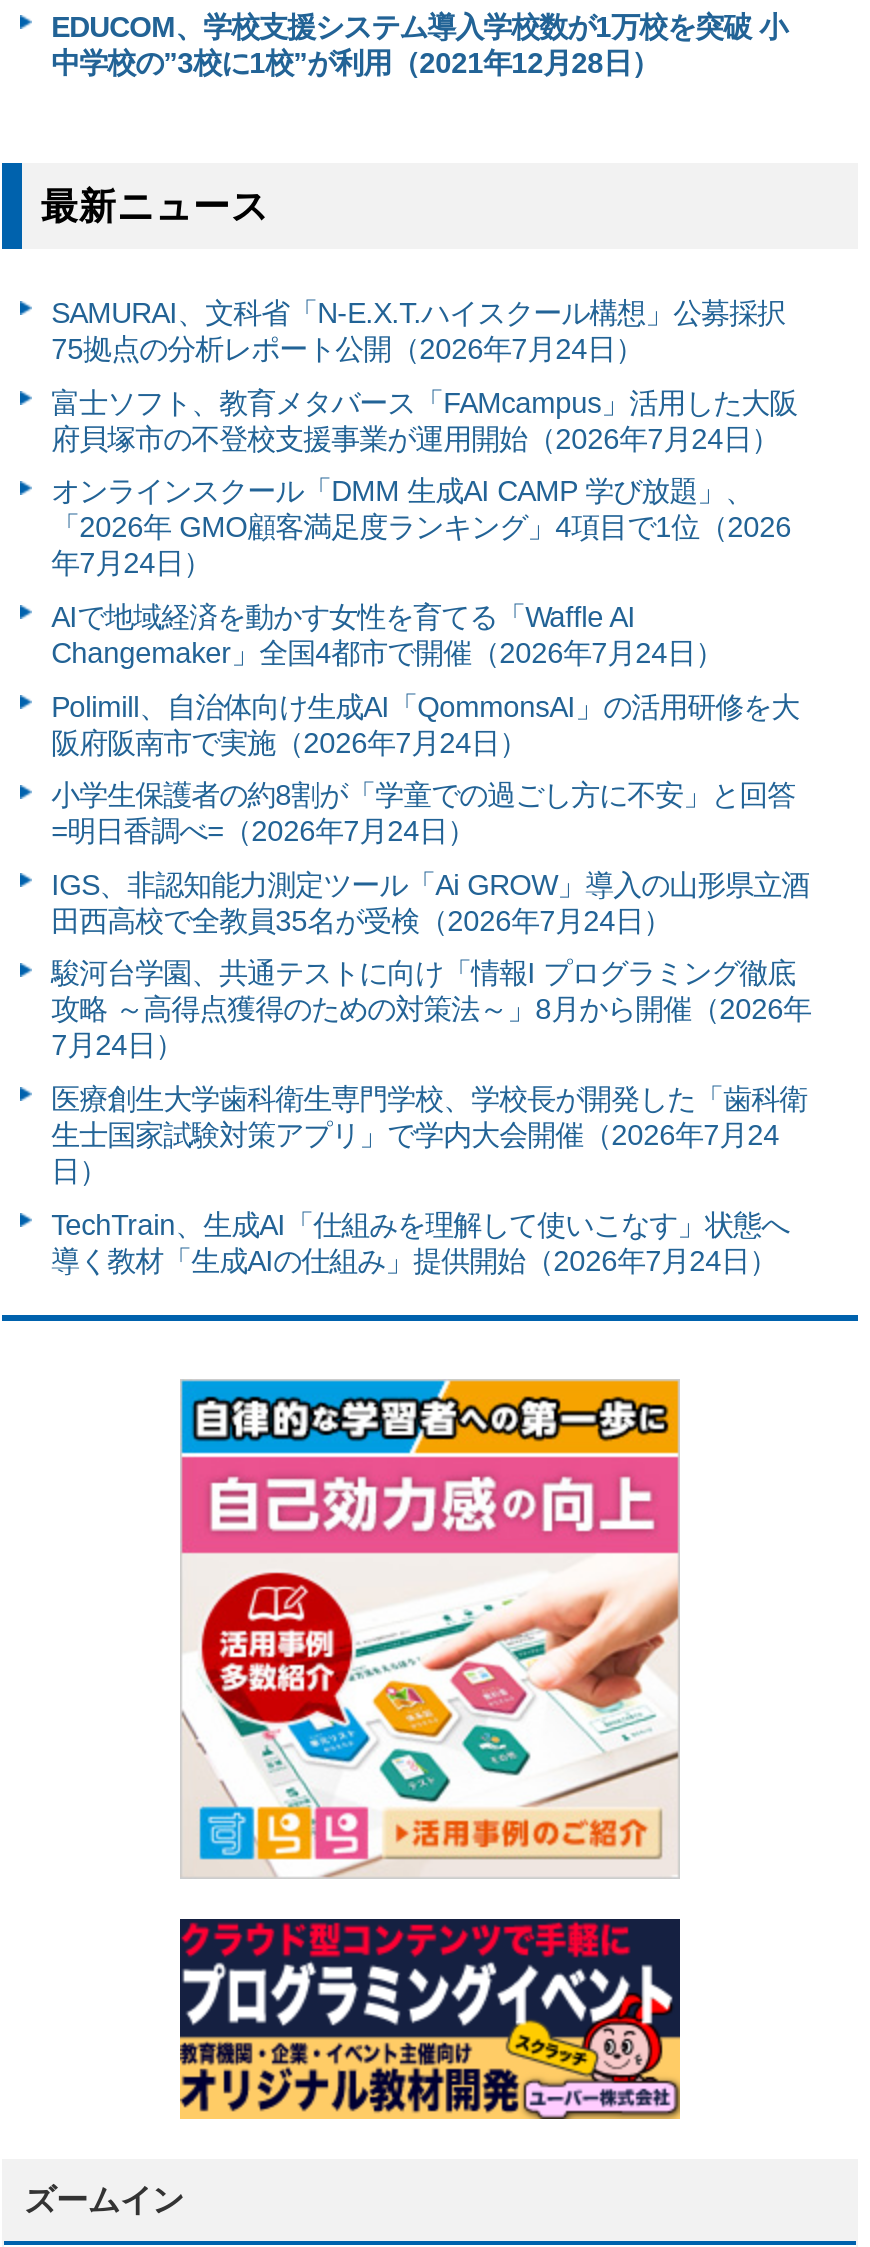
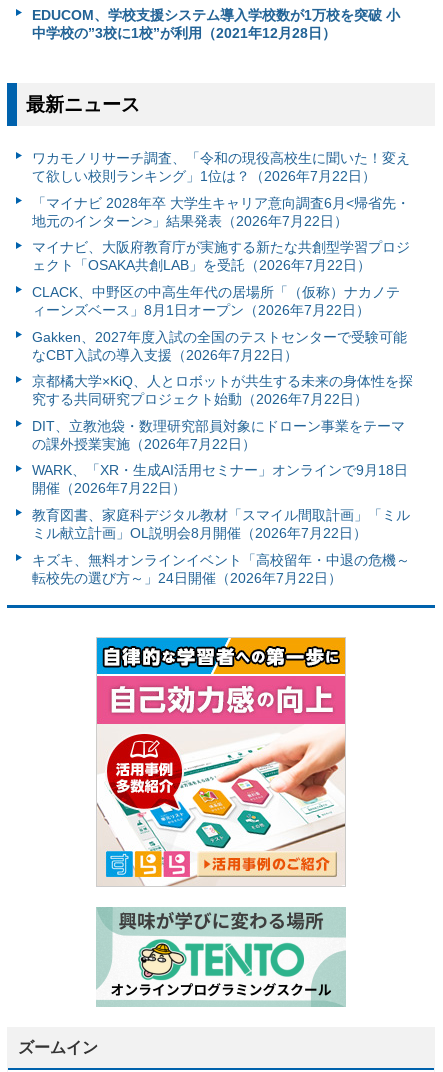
[51,297,785,365] SAMURAI、文科省「N-E.X.T.ハイスクール構想」公募採択 | 75拠点の分析レポート公開（2026年7月24日） -> [32,150,410,184] ワカモノリサーチ調査、「令和の現役高校生に聞いた！変え | て欲しい校則ランキング」1位は？（2026年7月22日）
[51,386,797,454] 富⼠ソフト、教育メタバース「FAMcampus」活用した大阪 | 府貝塚市の不登校支援事業が運用開始（2026年7月24日） -> [32,195,410,229] 「マイナビ 2028年卒 大学生キャリア意向調査6月<帰省先・ | 地元のインターン>」結果発表（2026年7月22日）
[51,476,791,580] オンラインスクール「DMM 生成AI CAMP 学び放題」、 | 「2026年 GMO顧客満足度ランキング」4項目で1位（2026 | 年7月24日） -> [32,239,410,273] マイナビ、大阪府教育庁が実施する新たな共創型学習プロジ | ェクト「OSAKA共創LAB」を受託（2026年7月22日）
[51,601,723,669] AIで地域経済を動かす女性を育てる「Waffle AI | Changemaker」全国4都市で開催（2026年7月24日） -> [32,284,400,318] CLACK、中野区の中高生年代の居場所「（仮称）ナカノテ | ィーンズベース」8月1日オープン（2026年7月22日）
[51,690,799,758] Polimill、自治体向け生成AI「QommonsAI」の活用研修を大 | 阪府阪南市で実施（2026年7月24日） -> [32,329,407,363] Gakken、2027年度入試の全国のテストセンターで受験可能 | なCBT入試の導入支援（2026年7月22日）
[51,779,795,847] 小学生保護者の約8割が「学童での過ごし方に不安」と回答 | =明日香調べ=（2026年7月24日） -> [32,373,413,407] 京都橘大学×KiQ、人とロボットが共生する未来の身体性を探 | 究する共同研究プロジェクト始動（2026年7月22日）
[51,869,809,937] IGS、非認知能力測定ツール「Ai GROW」導入の山形県立酒 | 田西高校で全教員35名が受検（2026年7月24日） -> [32,418,405,452] DIT、立教池袋・数理研究部員対象にドローン事業をテーマ | の課外授業実施（2026年7月22日）
[51,958,811,1062] 駿河台学園、共通テストに向け「情報I プログラミング徹底 | 攻略 ～高得点獲得のための対策法～」8月から開催（2026年 | 7月24日） -> [32,462,408,496] WARK、「XR・生成AI活用セミナー」オンラインで9月18日 | 開催（2026年7月22日）
[51,1083,807,1187] 医療創生大学歯科衛生専門学校、学校長が開発した「歯科衛 | 生士国家試験対策アプリ」で学内大会開催（2026年7月24 | 日） -> [32,507,410,541] 教育図書、家庭科デジタル教材「スマイル間取計画」「ミル | ミル献立計画」OL説明会8月開催（2026年7月22日）
[51,1208,789,1276] TechTrain、生成AI「仕組みを理解して使いこなす」状態へ | 導く教材「生成AIの仕組み」提供開始（2026年7月24日） -> [32,552,410,586] キズキ、無料オンラインイベント「高校留年・中退の危機～ | 転校先の選び方～」24日開催（2026年7月22日）
[178,1917,682,2121] [image] -> [96,907,346,1008] [image]

